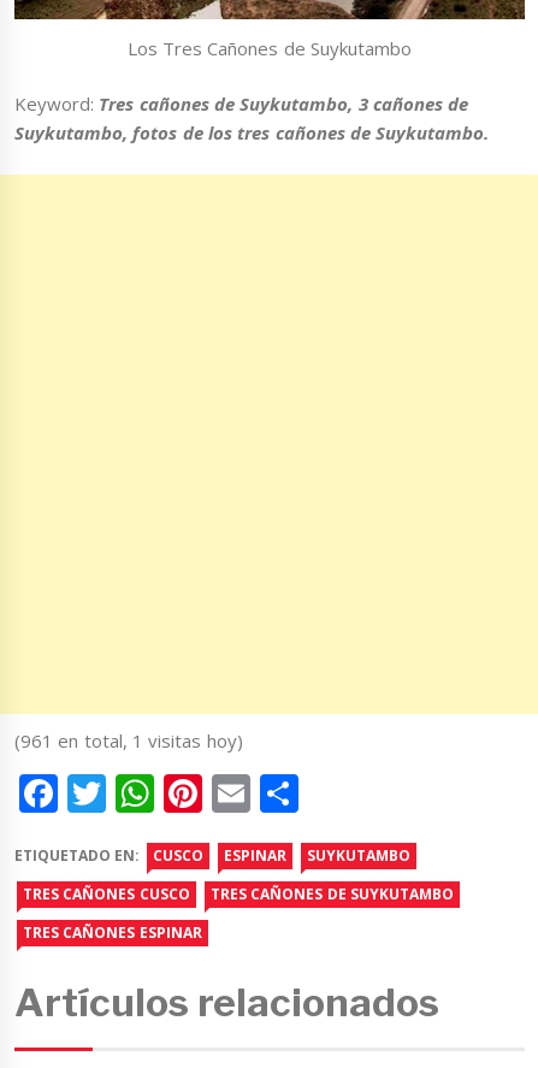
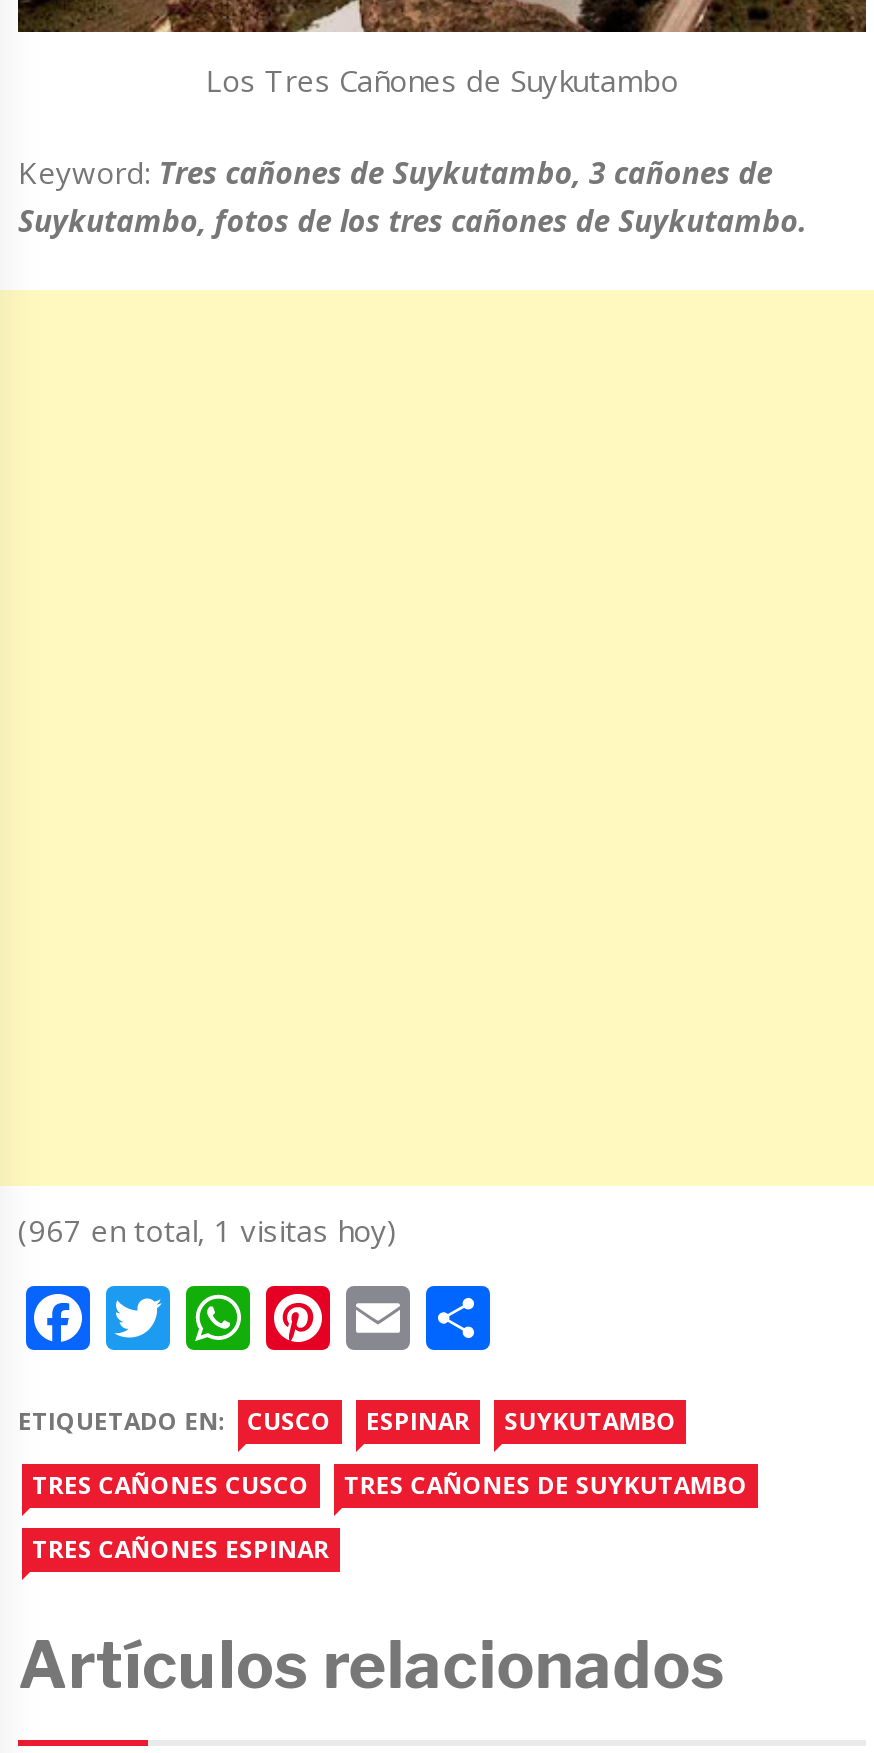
[14,728,243,752] (961 en total, 1 visitas hoy) -> [18,1210,397,1250] (967 en total, 1 visitas hoy)

